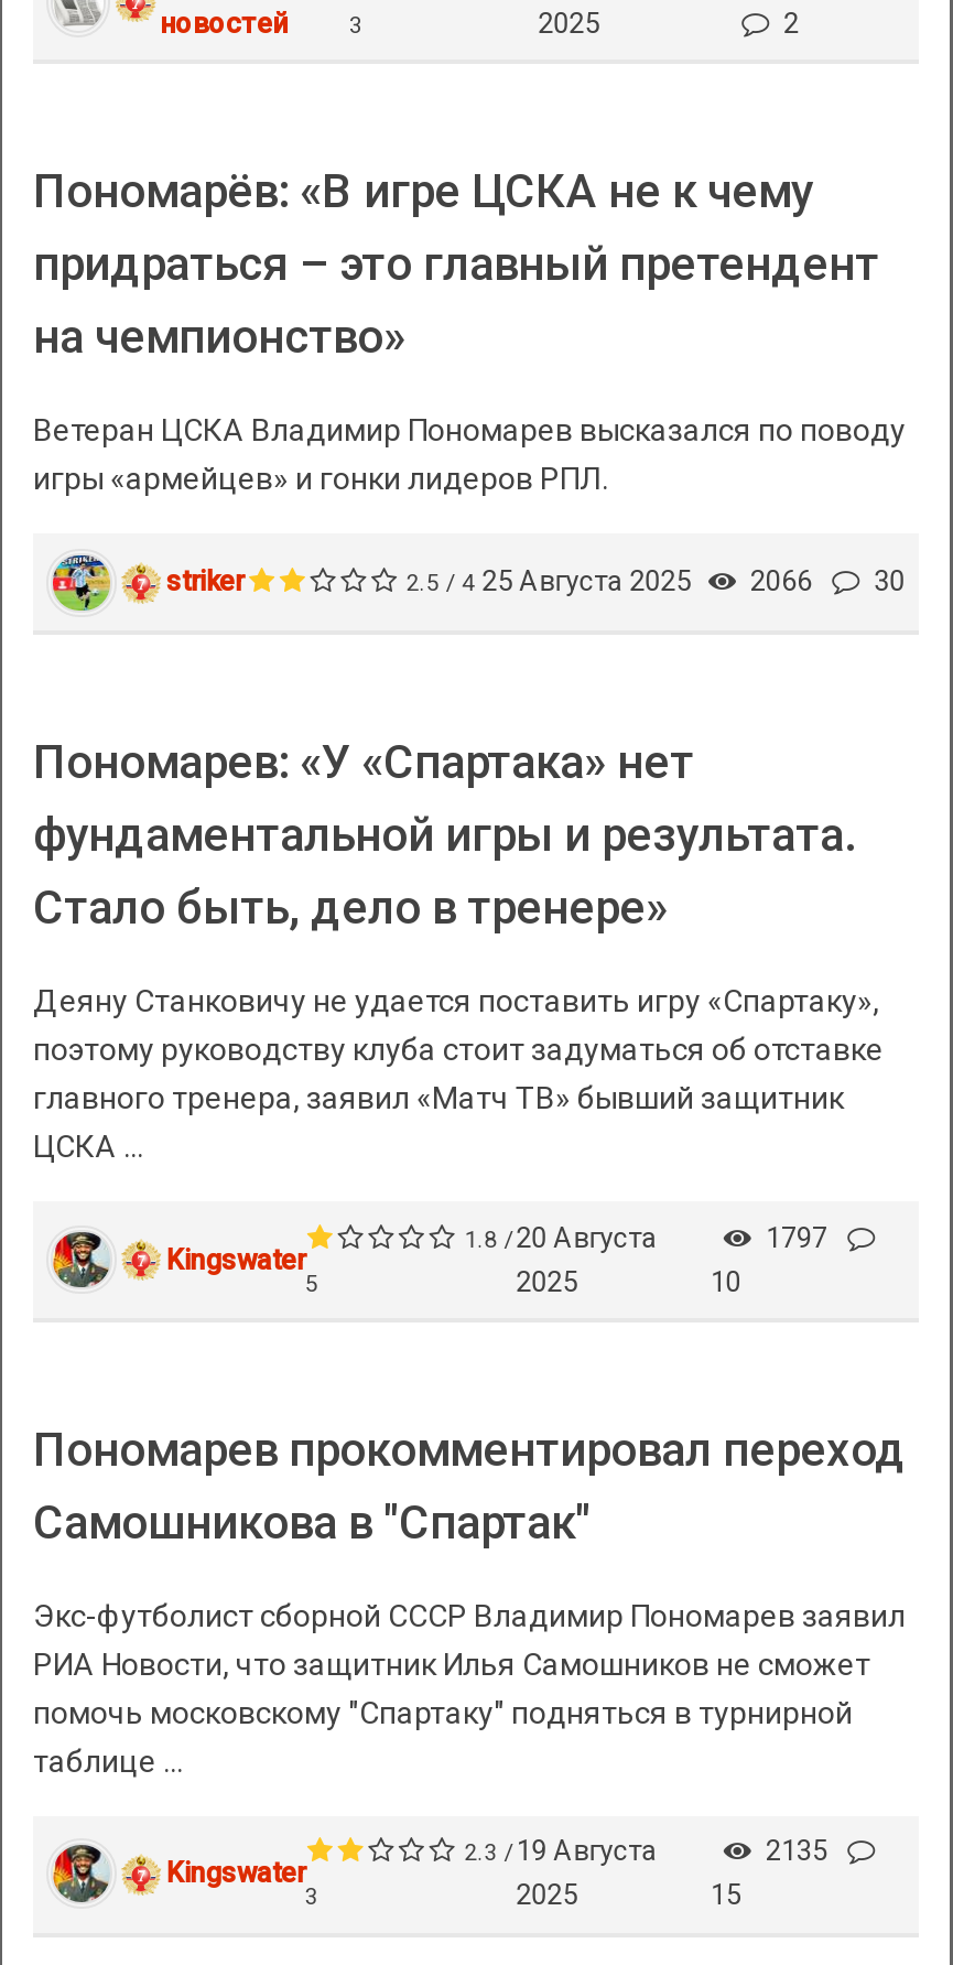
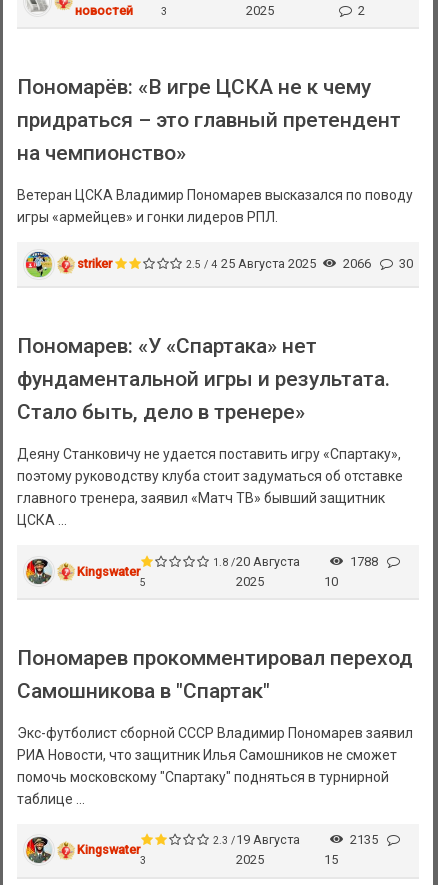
[766,1220,834,1253] 1797 -> [349,554,380,569] 1788

